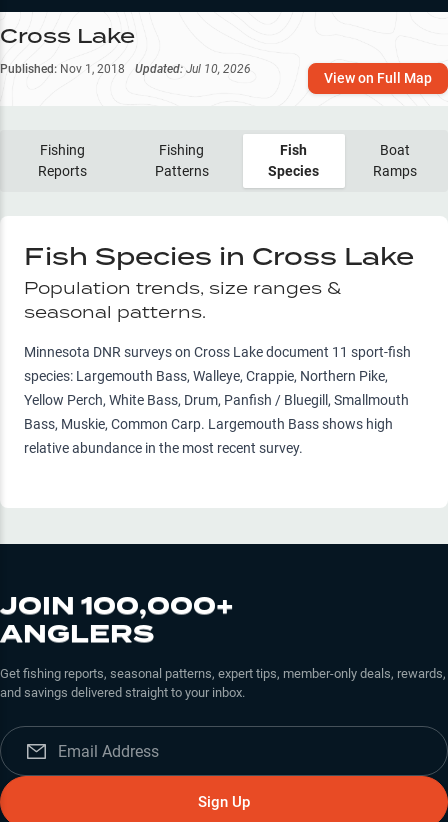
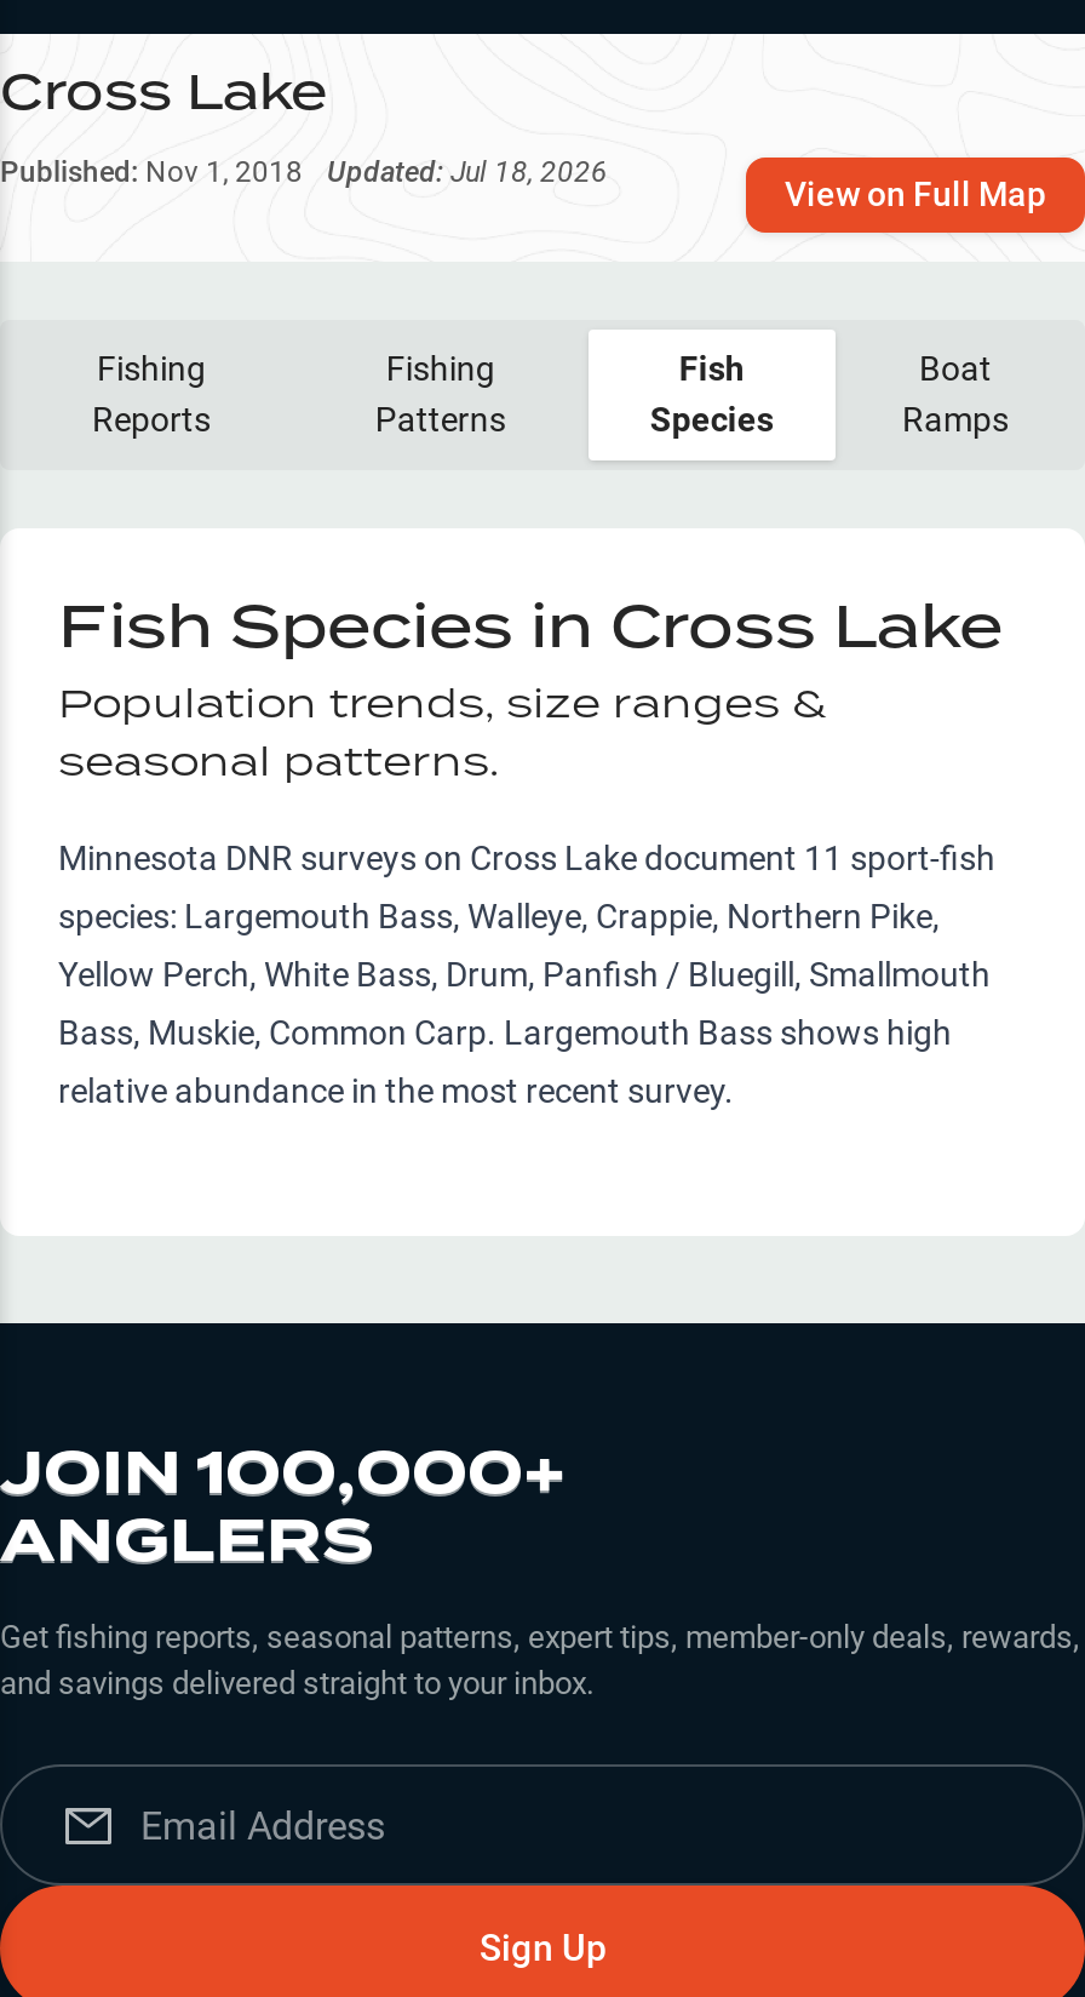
[0,62,251,76] Published: Nov 1, 2018 Updated: Jul 10, 2026 -> [0,155,608,189] Published: Nov 1, 2018 Updated: Jul 18, 2026

